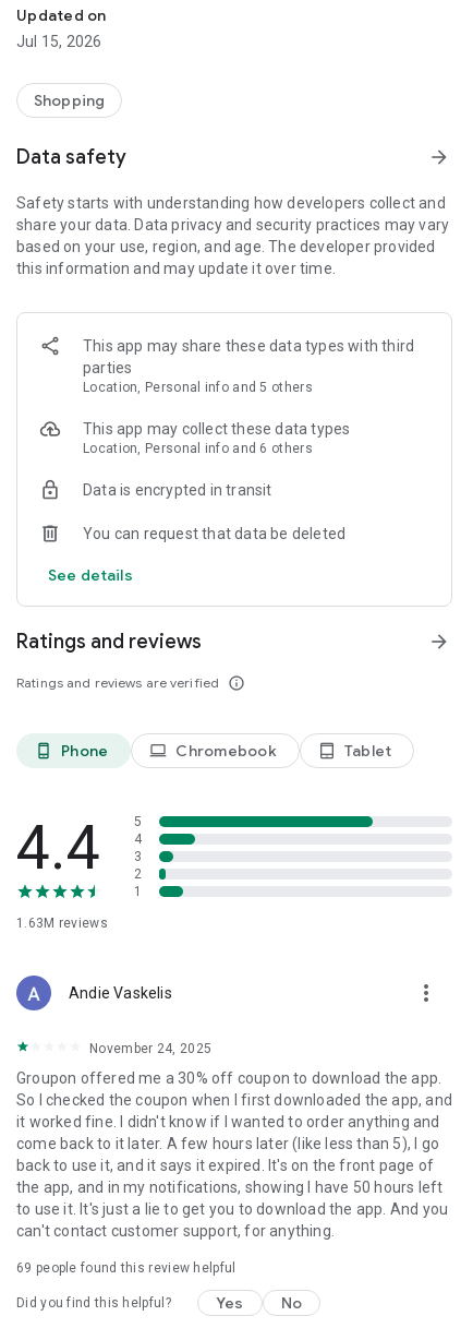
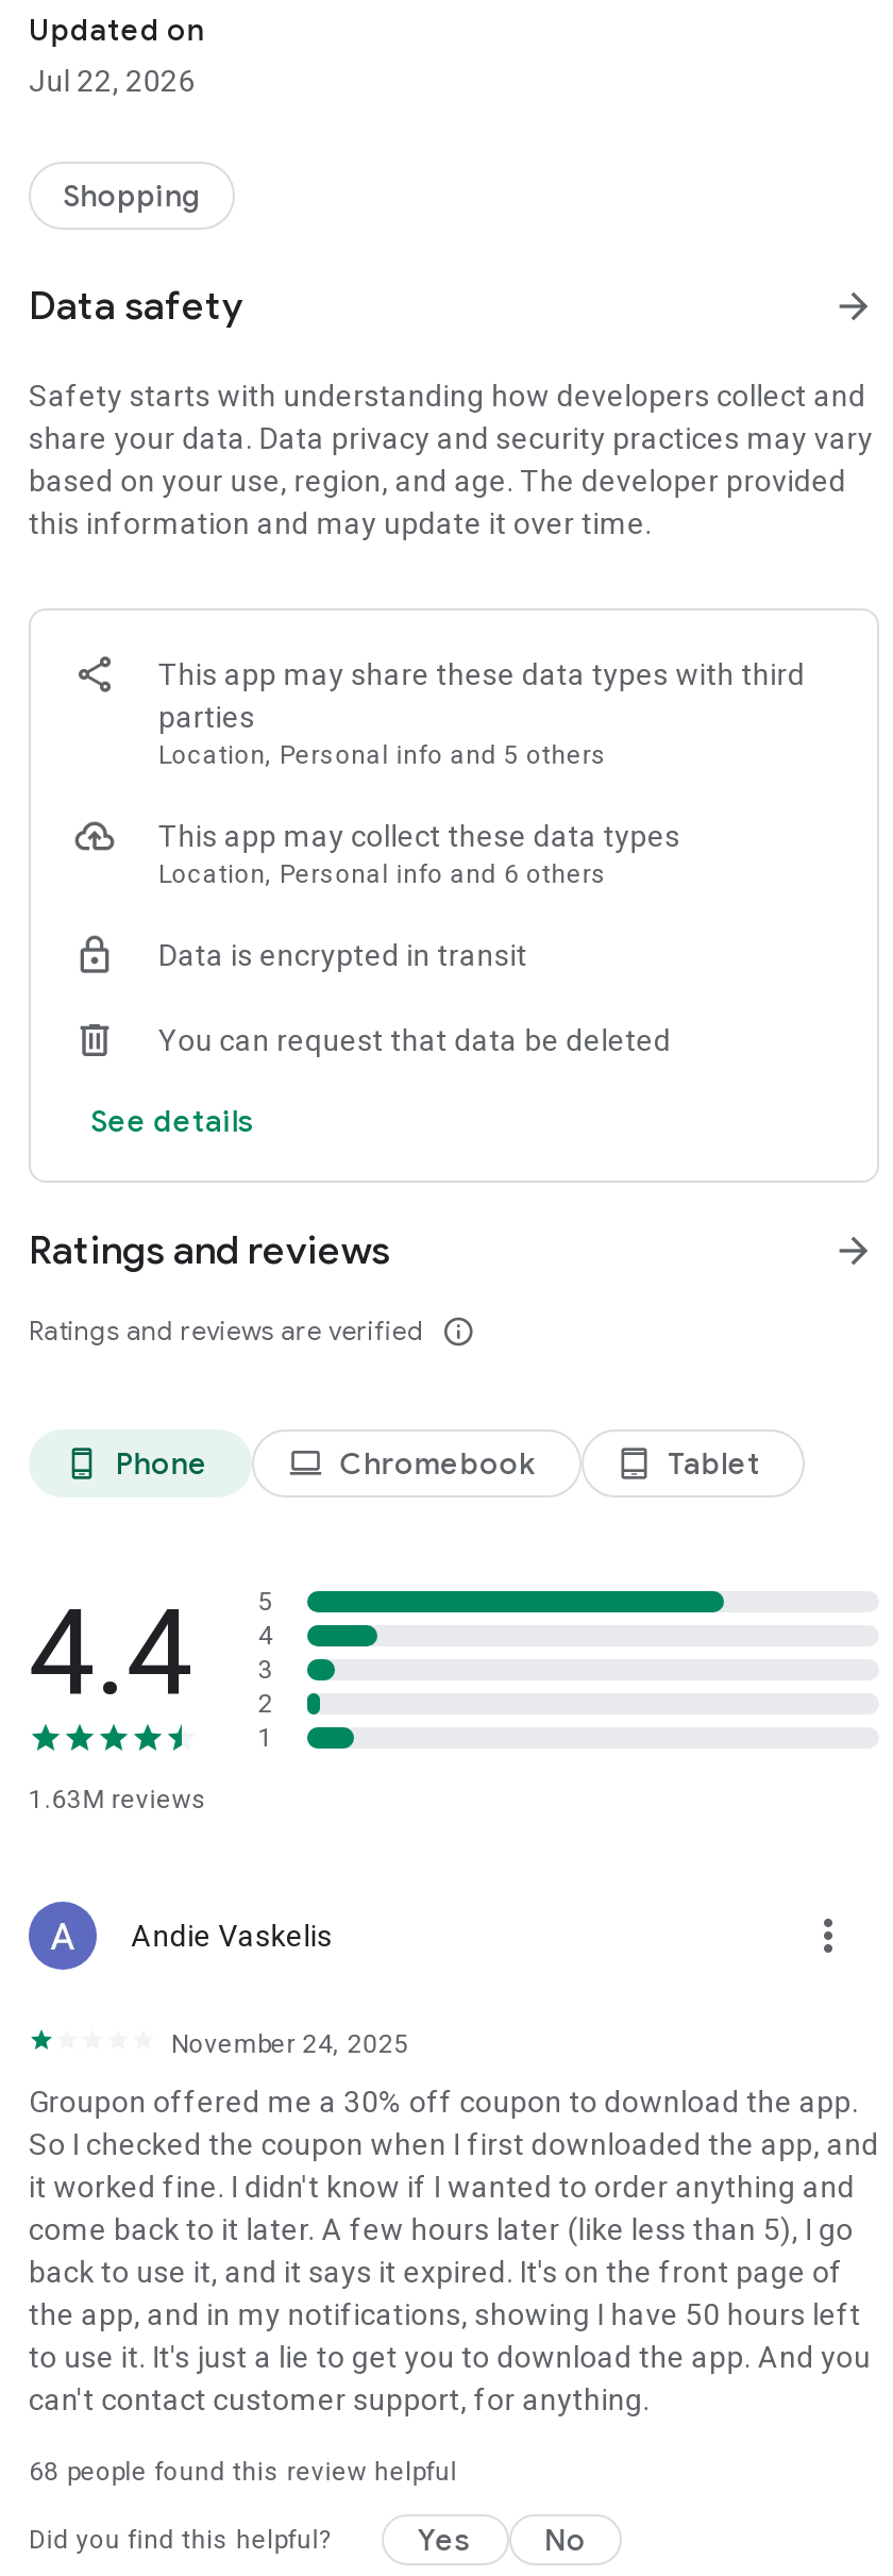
[16,33,102,50] Jul 15, 2026 -> [29,64,195,98] Jul 22, 2026
[16,1260,236,1276] 69 people found this review helpful -> [29,2457,457,2487] 68 people found this review helpful

